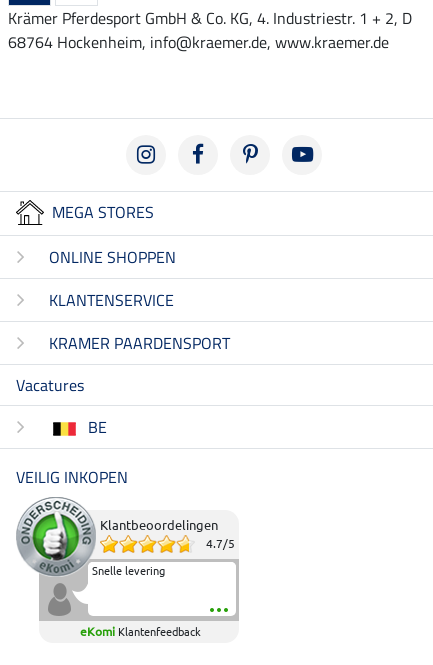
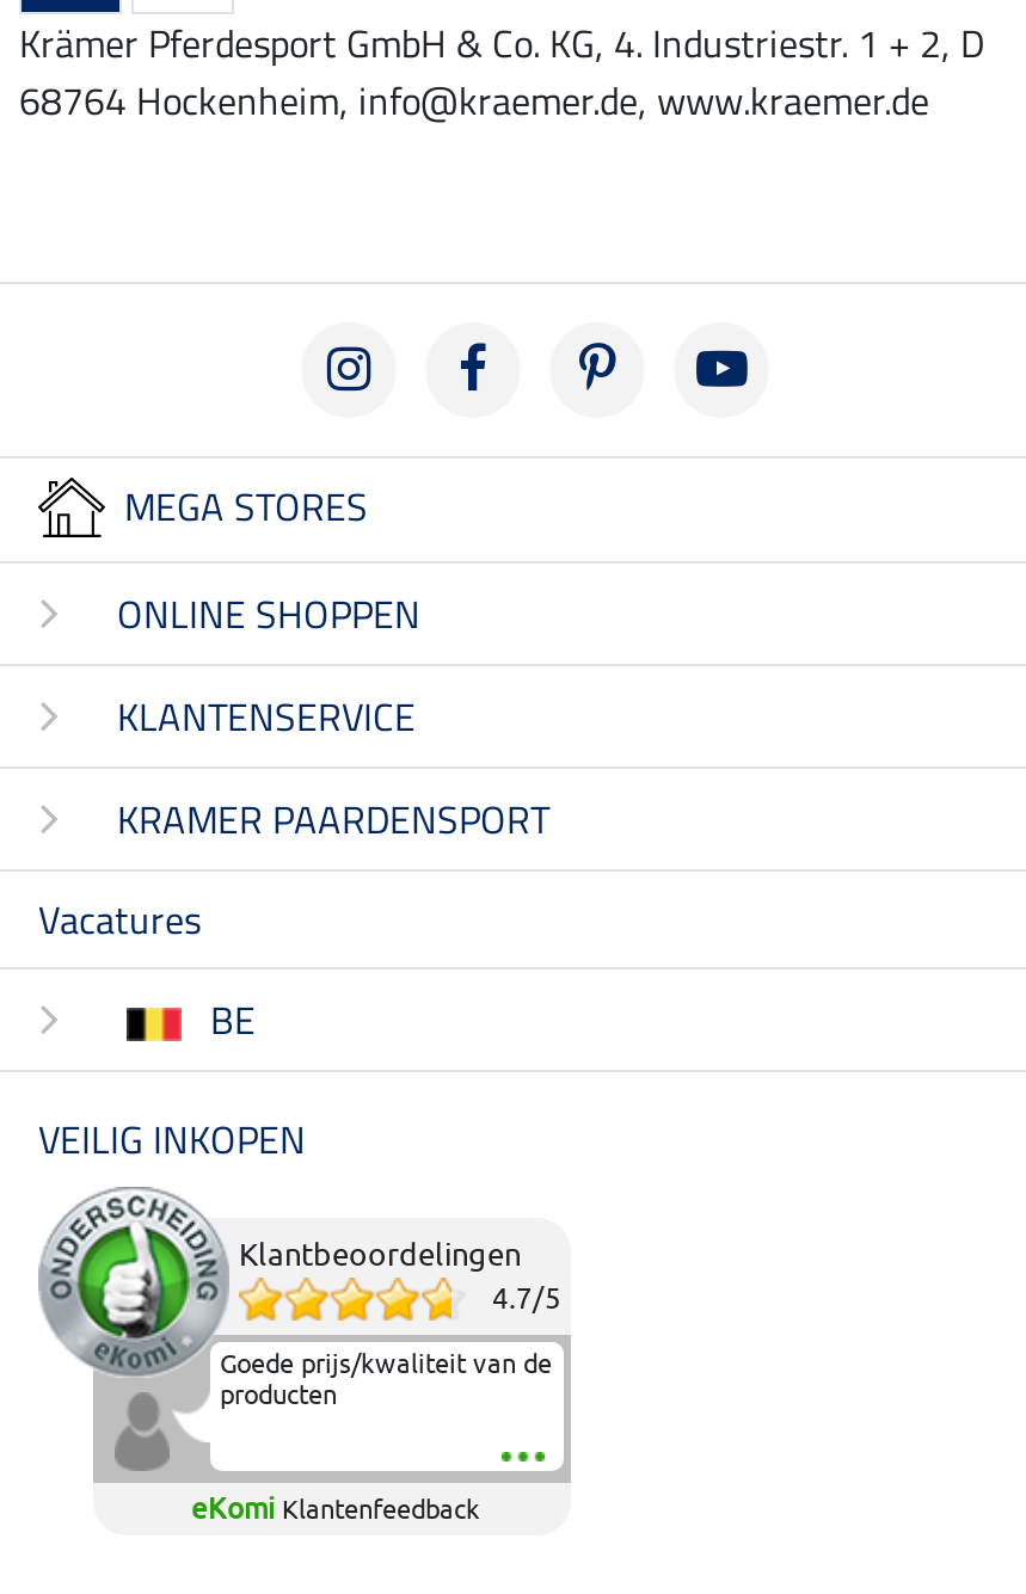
[92,565,165,577] Snelle levering -> [220,1348,552,1408] Goede prijs/kwaliteit van de | producten

